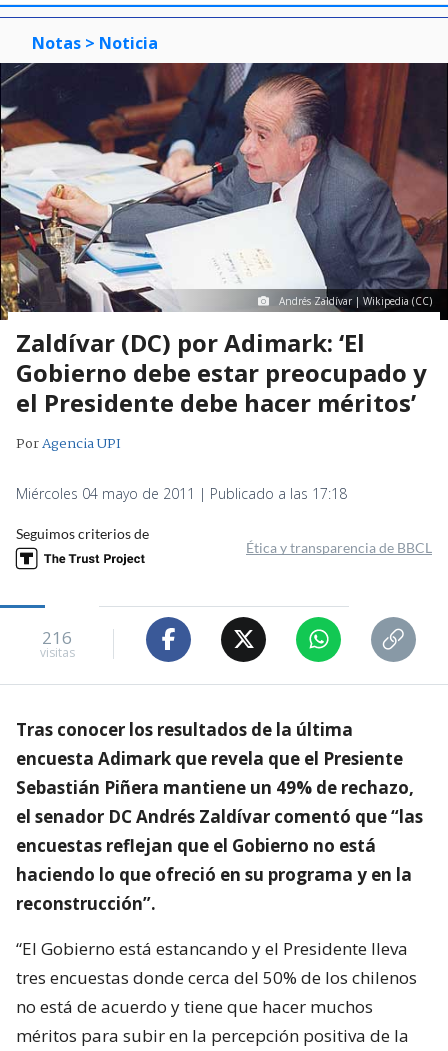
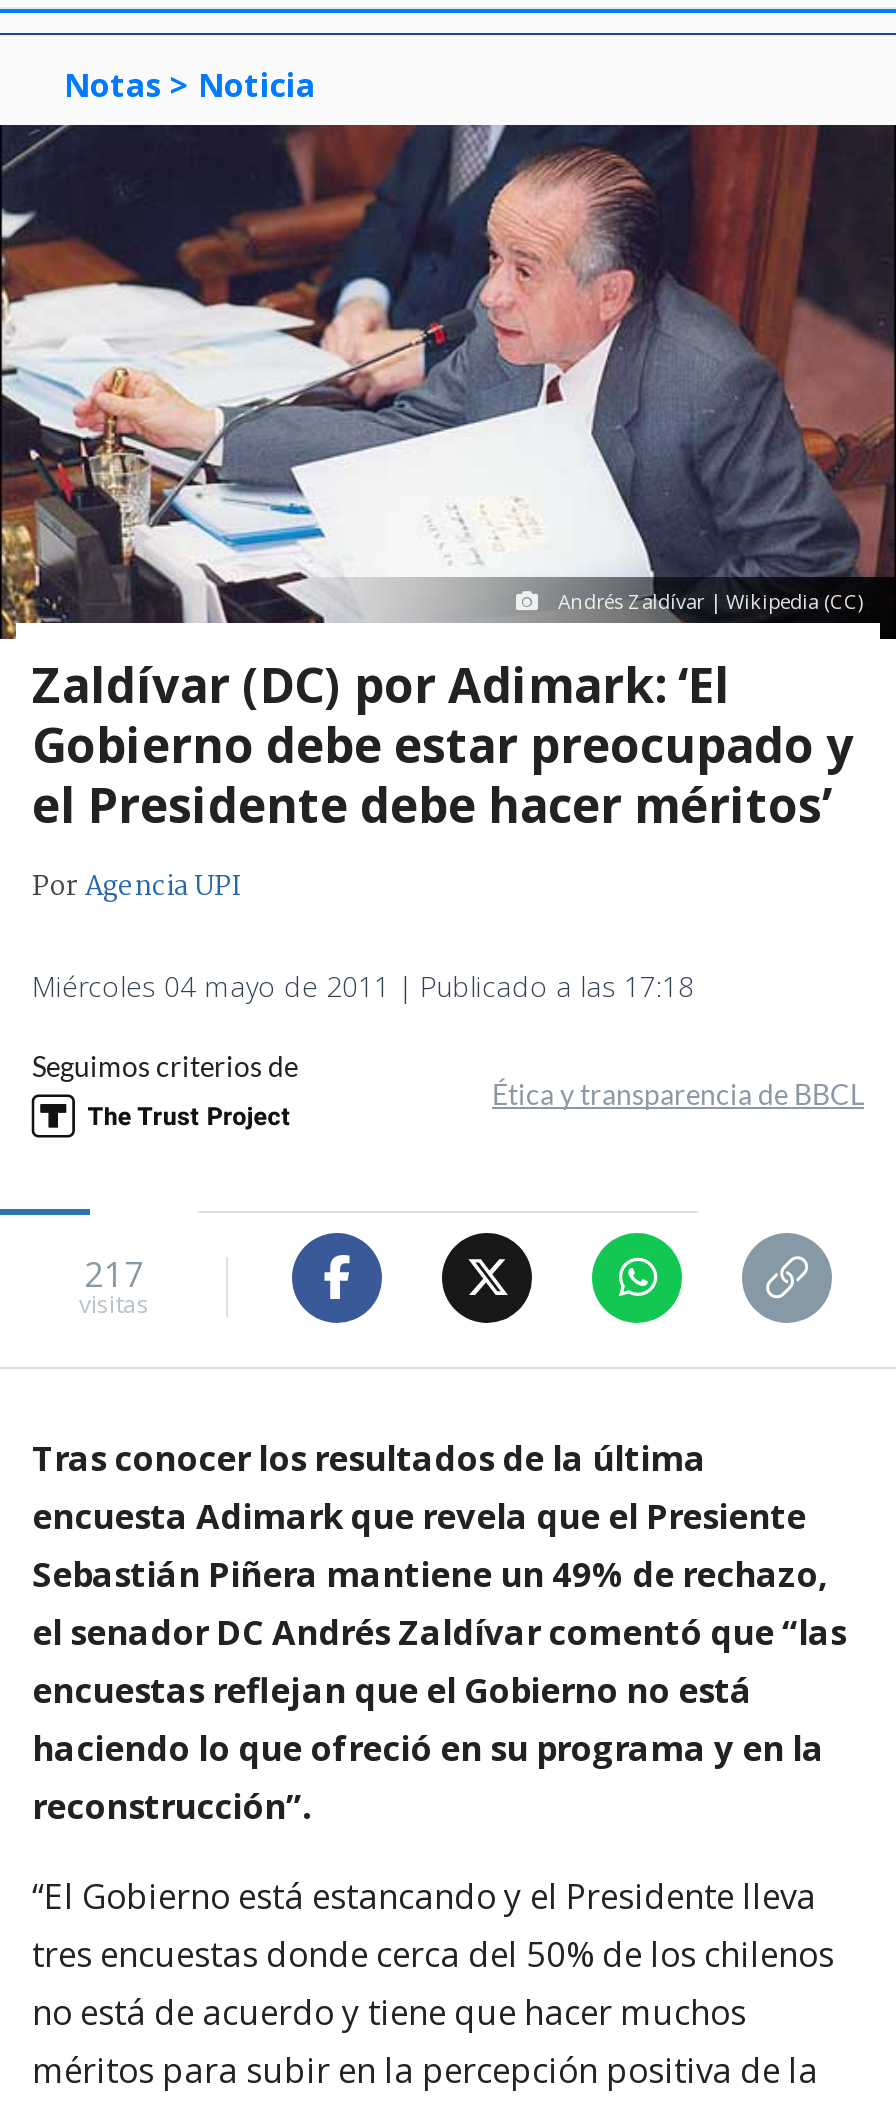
[42,626,72,649] 216 -> [84,1252,144,1298] 217

